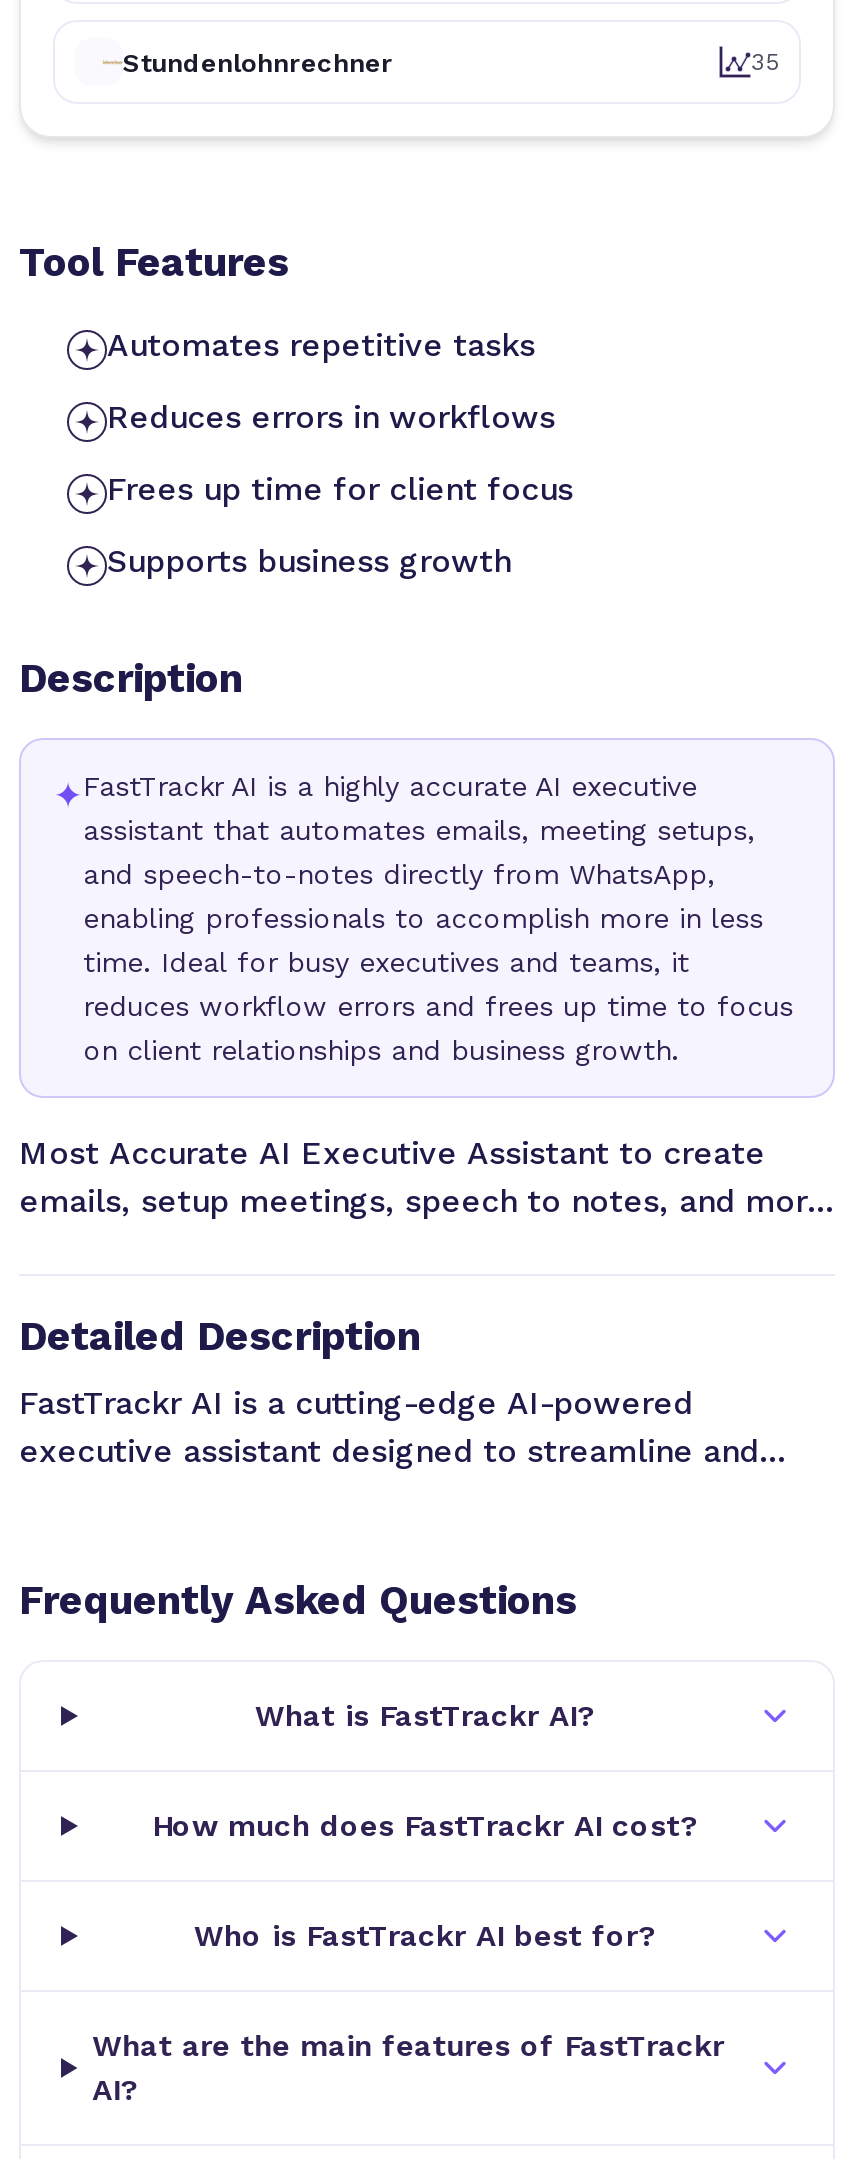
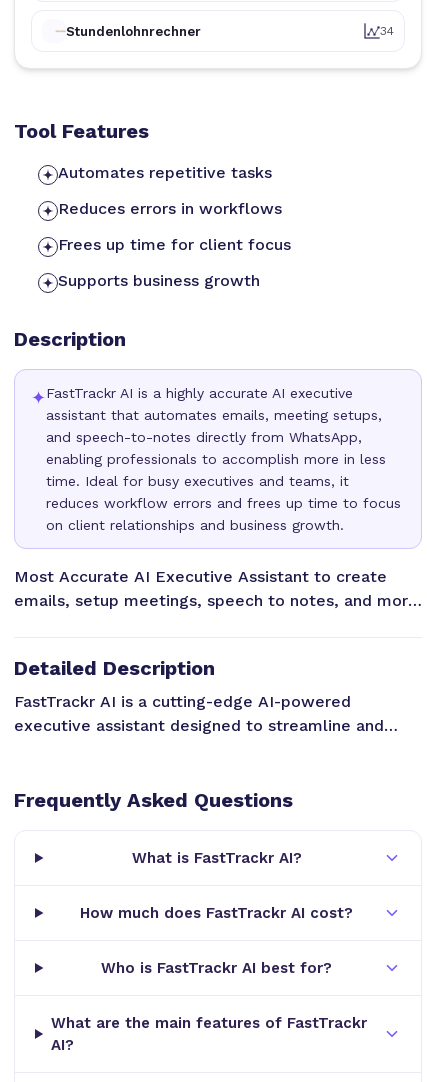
[751,48,779,76] 35 -> [380,24,394,38] 34

